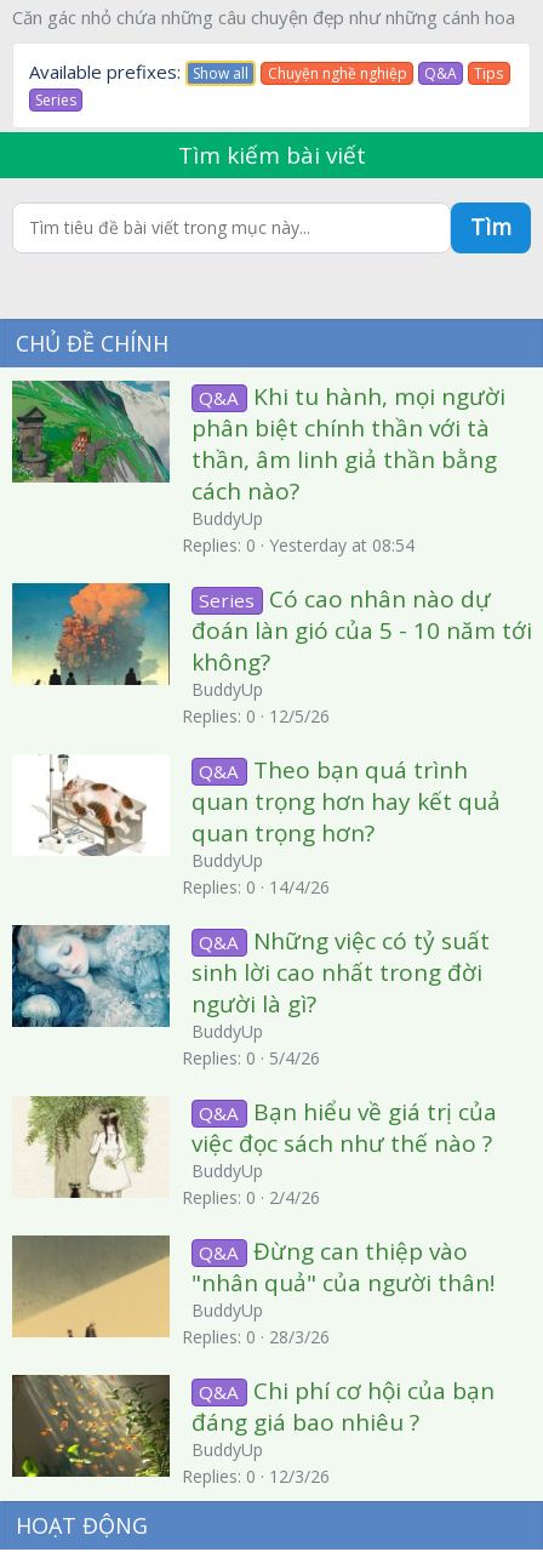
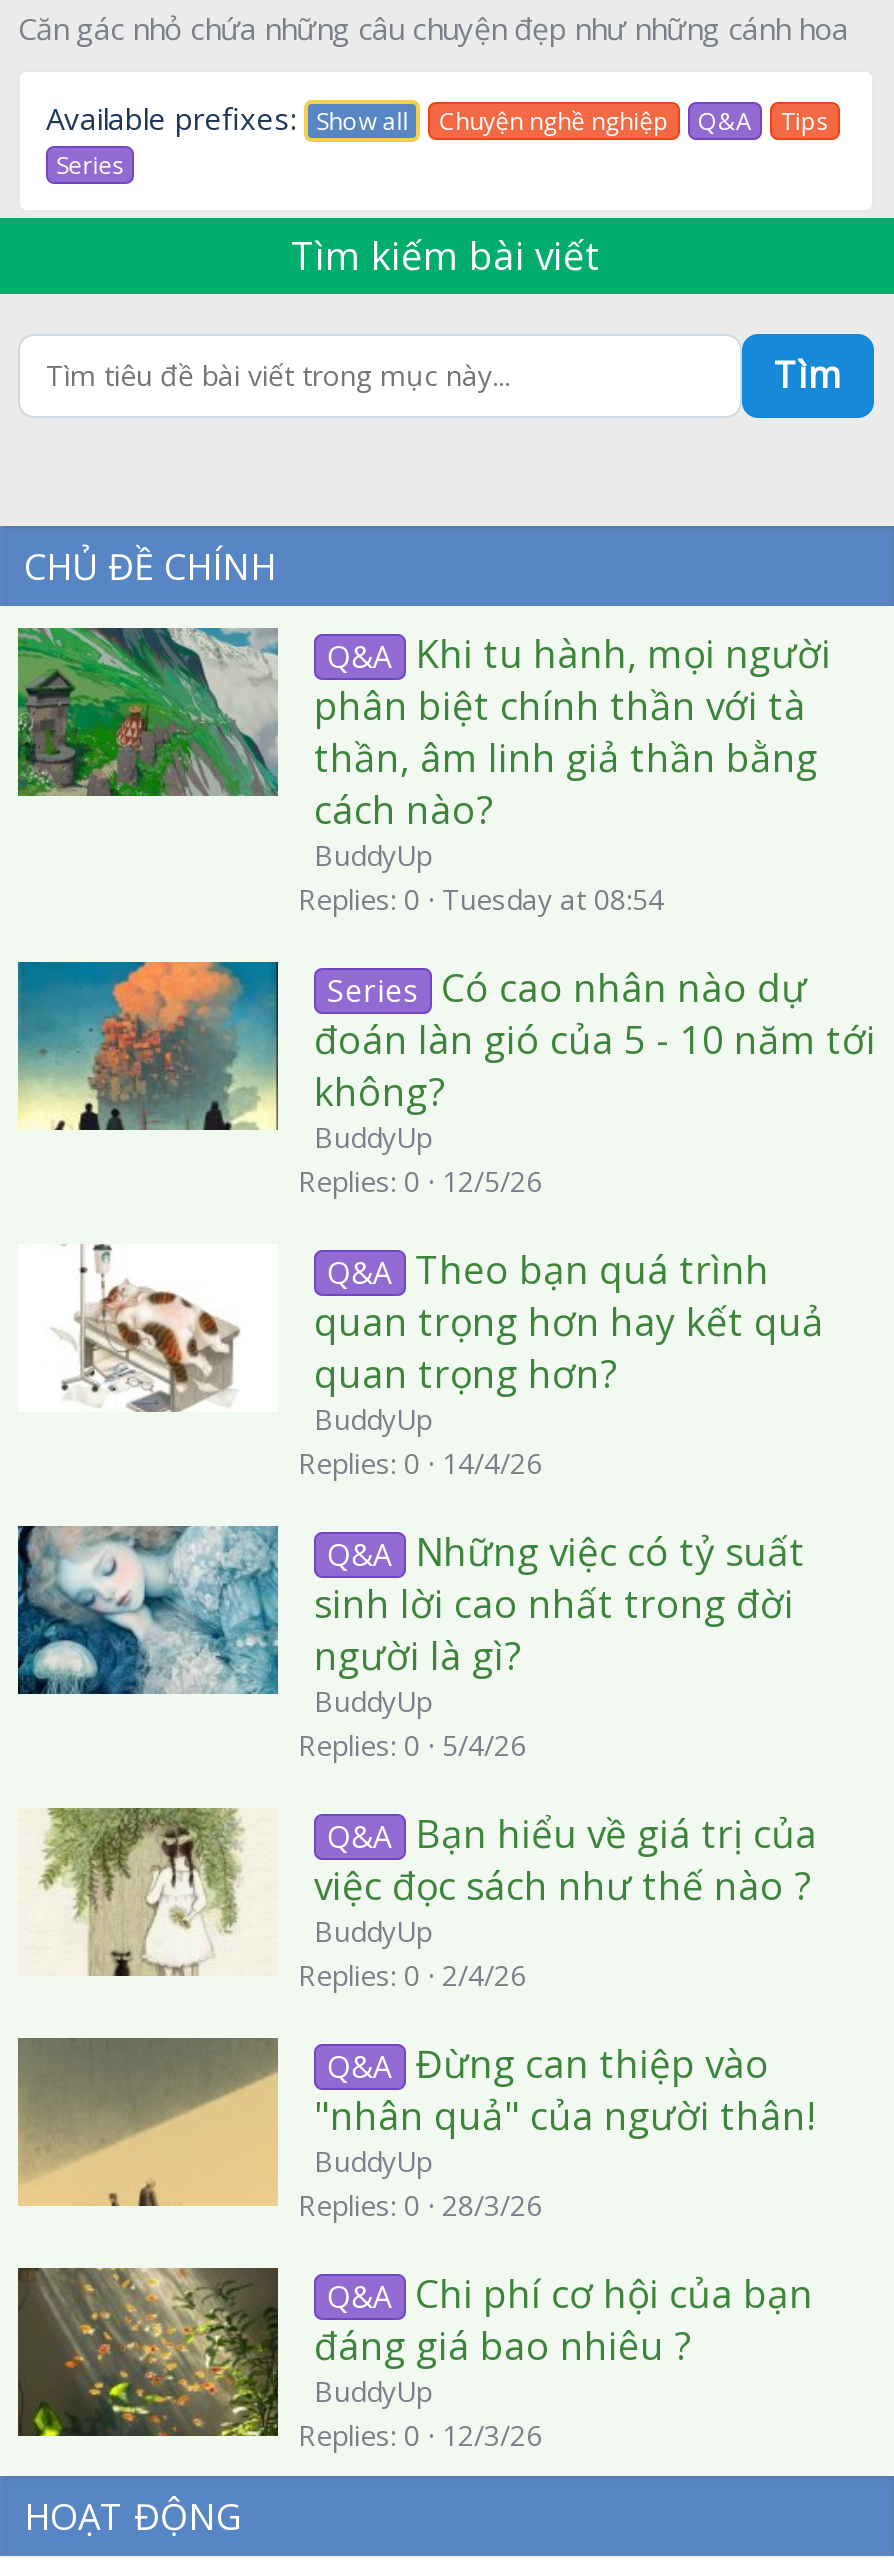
[182,534,415,557] Replies 0 Yesterday at 08:54 -> [298,881,664,919] Replies 0 Tuesday at 08:54

